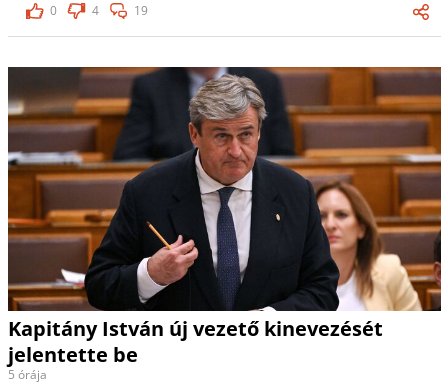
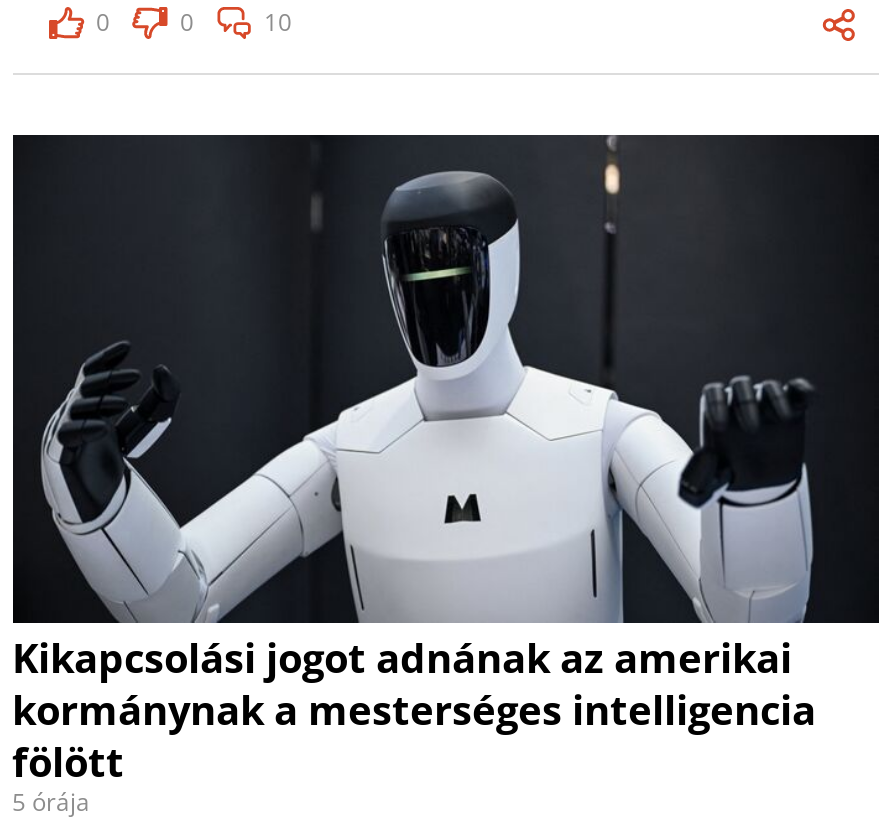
[91,2,147,19] 4 | 19 -> [180,4,292,38] 0 | 10
[7,66,442,368] [image] | Kapitány István új vezető kinevezését | jelentette be -> [12,132,881,788] [image] | Kikapcsolási jogot adnának az amerikai | kormánynak a mesterséges intelligencia | fölött

